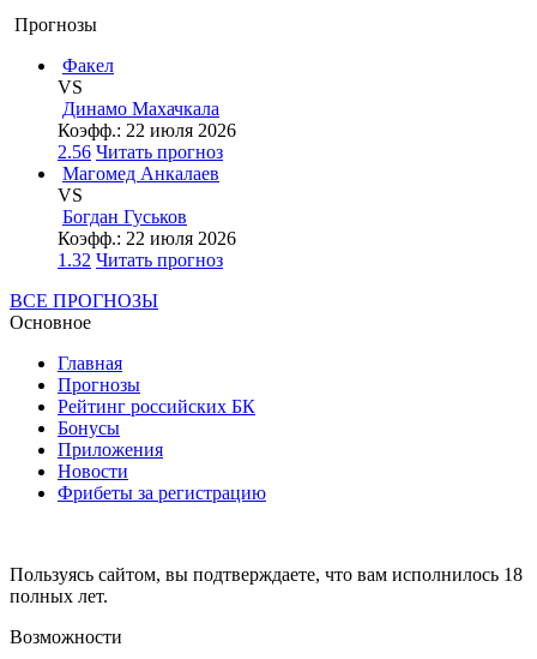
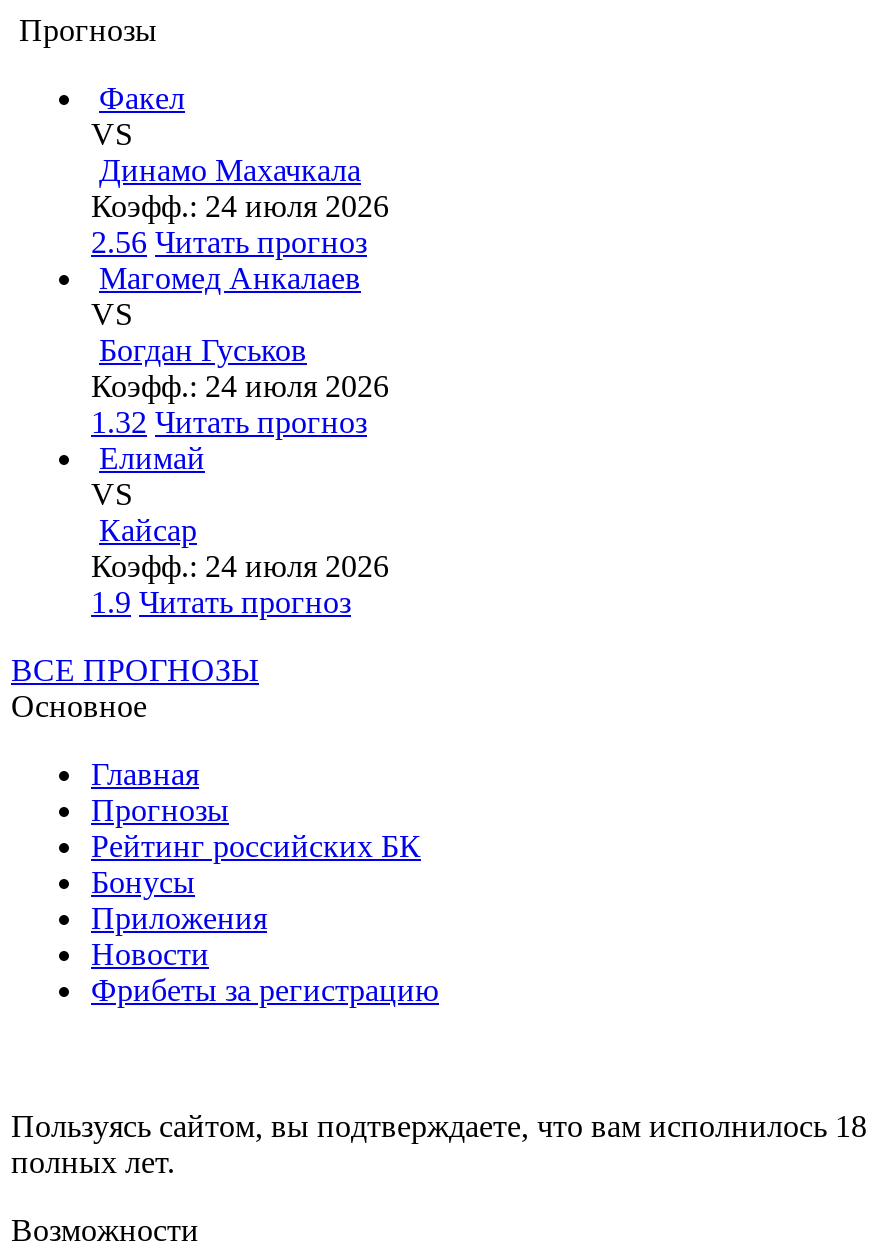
[58,120,236,140] Коэфф.: 22 июля 2026 -> [91,189,389,223] Коэфф.: 24 июля 2026
[58,228,236,248] Коэфф.: 22 июля 2026 -> [91,369,389,403] Коэфф.: 24 июля 2026
none -> [91,441,389,619] Елимай | VS | Кайсар | Коэфф.: 24 июля 2026 | 1.9 Читать прогноз

